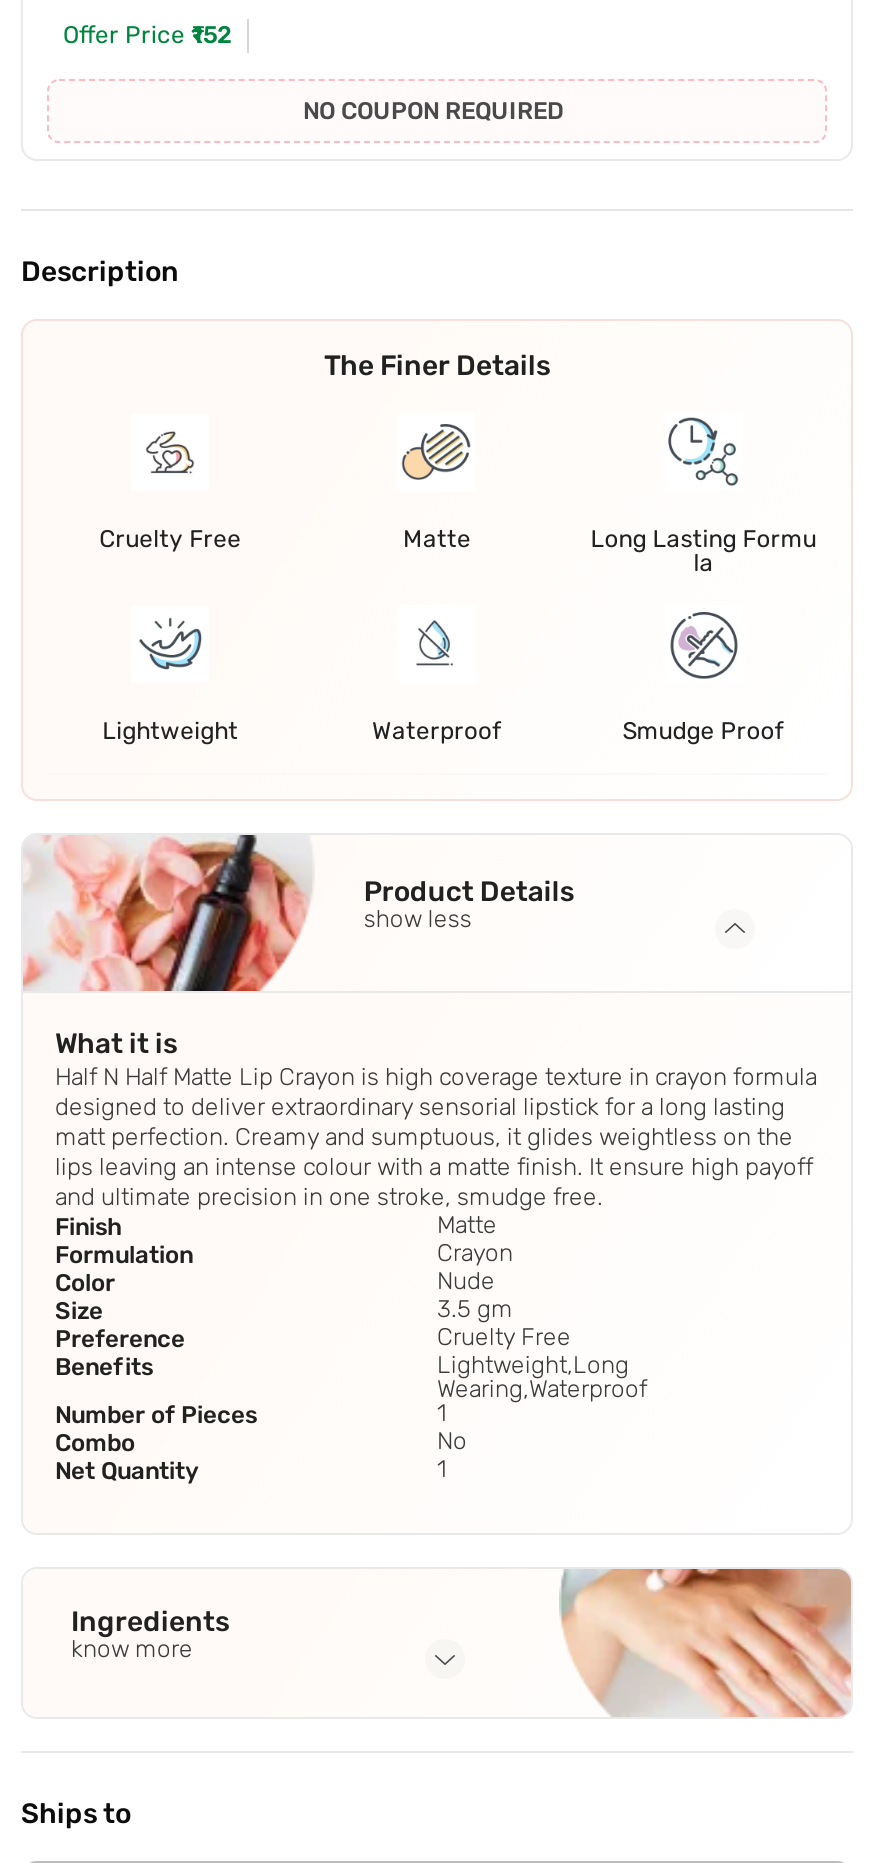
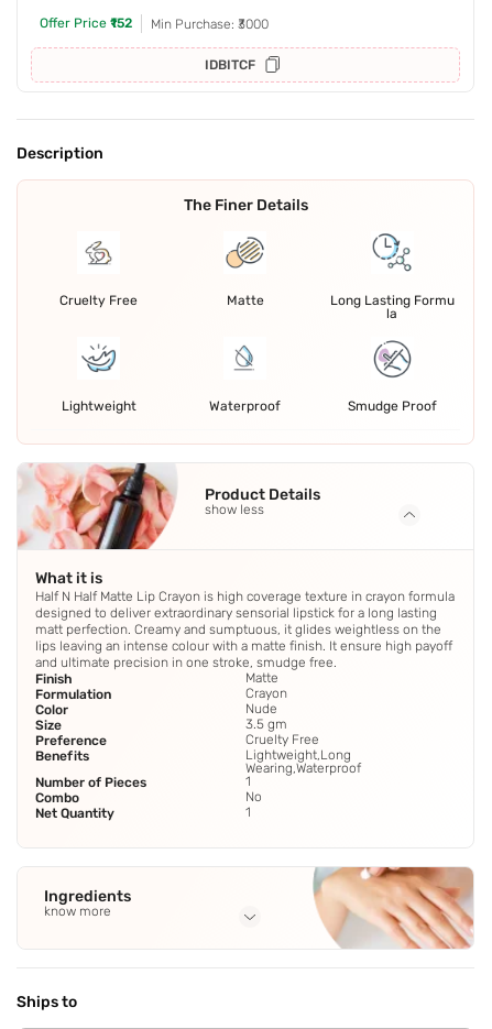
[303,98,563,126] NO COUPON REQUIRED -> [151,16,269,73] Min Purchase: ₹3000 | IDBITCF

